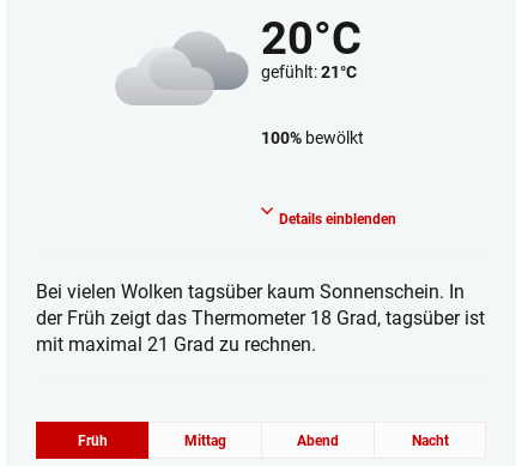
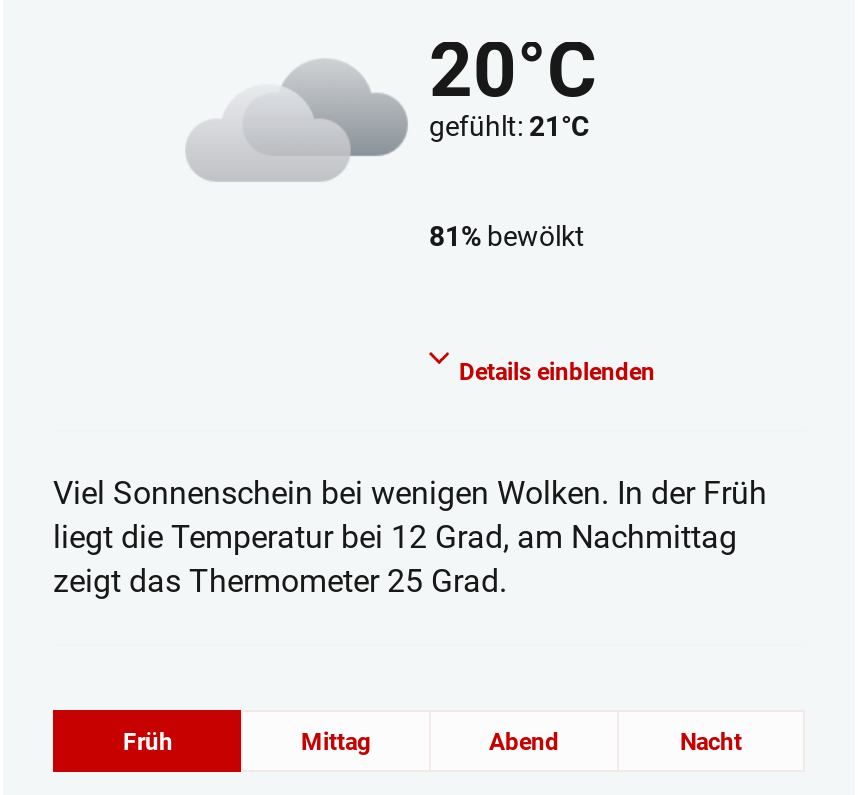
[261,128,364,147] 100% bewölkt -> [429,220,585,252] 81% bewölkt
[36,280,485,356] Bei vielen Wolken tagsüber kaum Sonnenschein. In | der Früh zeigt das Thermometer 18 Grad, tagsüber ist | mit maximal 21 Grad zu rechnen. -> [53,474,767,600] Viel Sonnenschein bei wenigen Wolken. In der Früh | liegt die Temperatur bei 12 Grad, am Nachmittag | zeigt das Thermometer 25 Grad.

